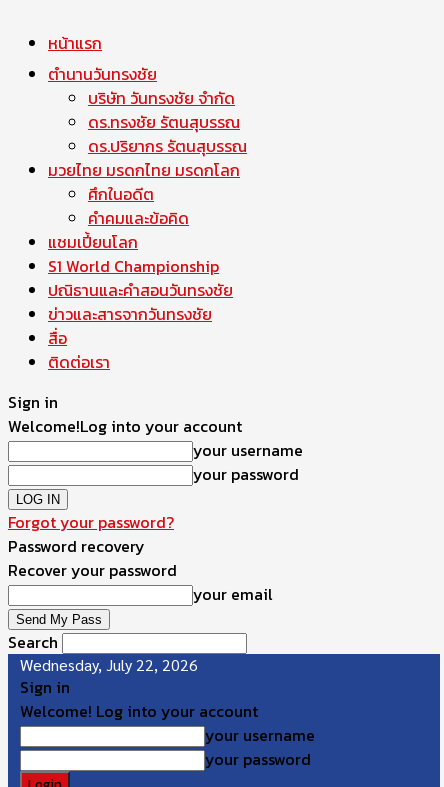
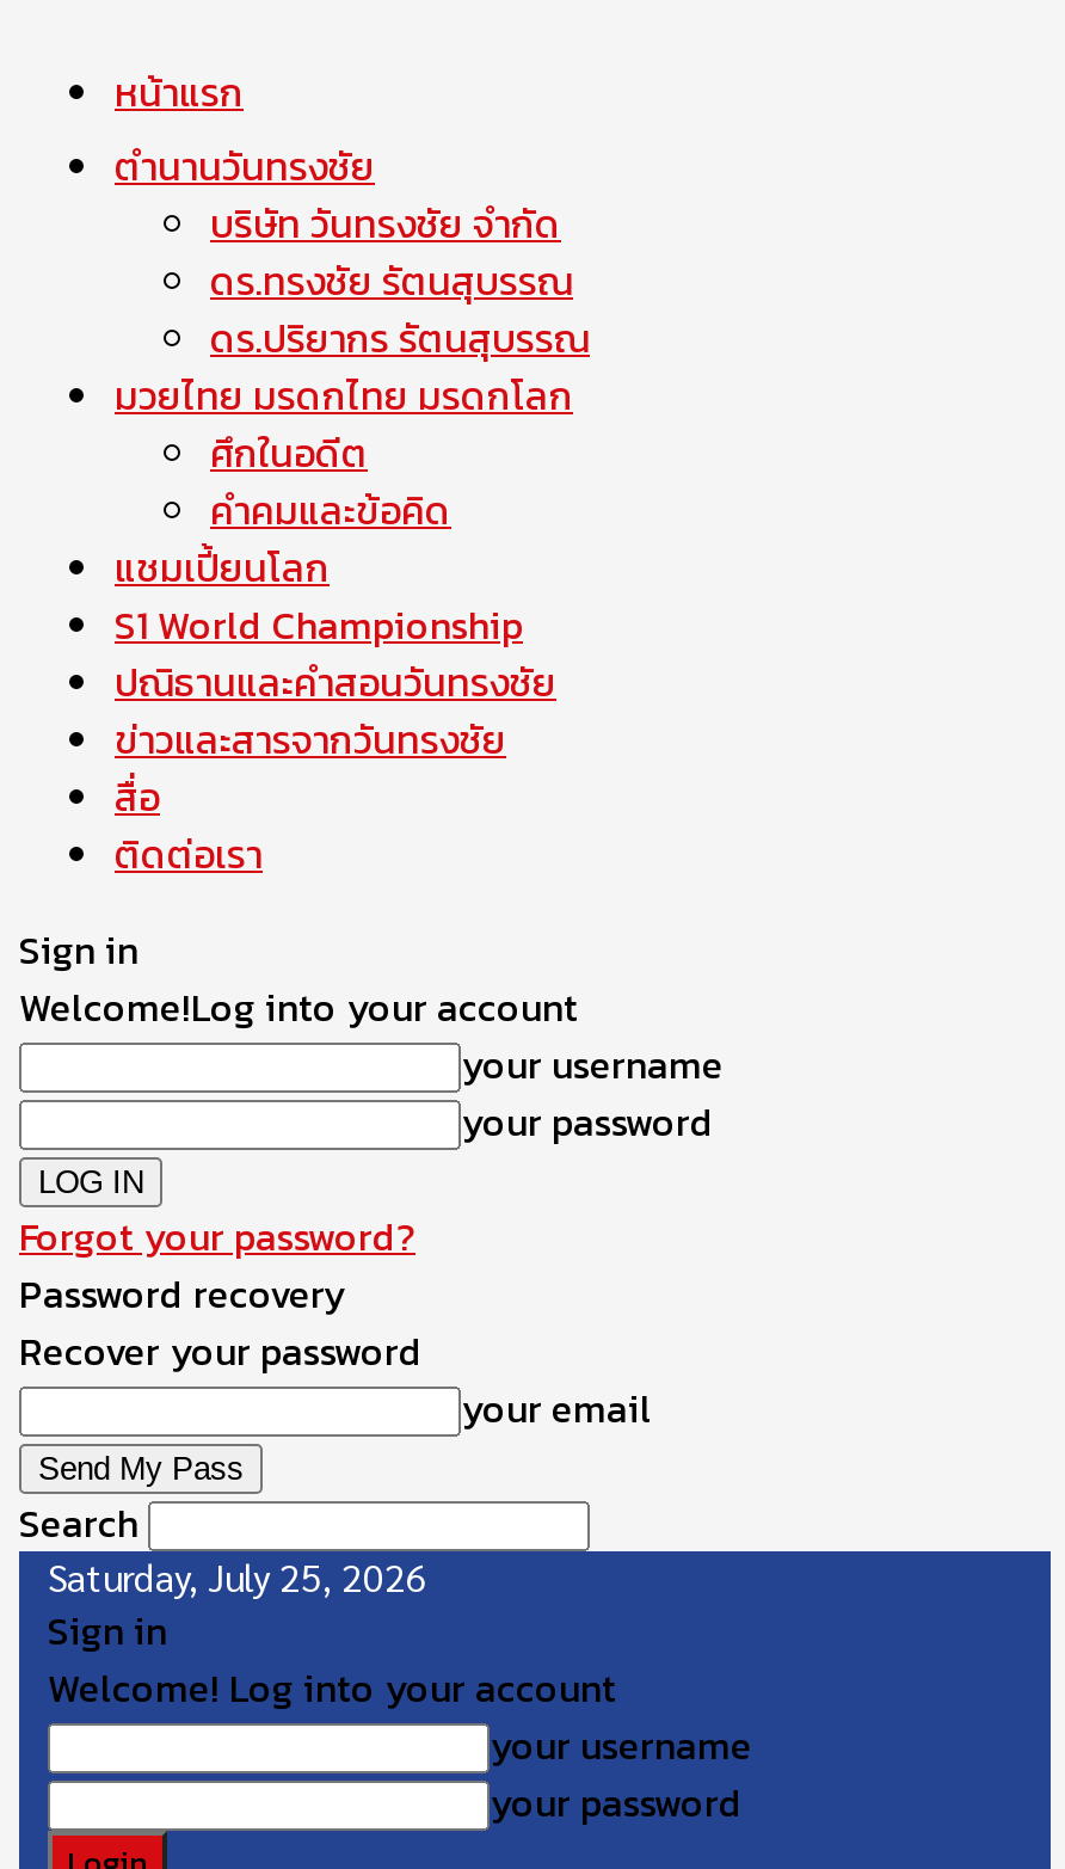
[20,654,198,675] Wednesday, July 22, 2026 -> [48,1551,427,1601] Saturday, July 25, 2026

